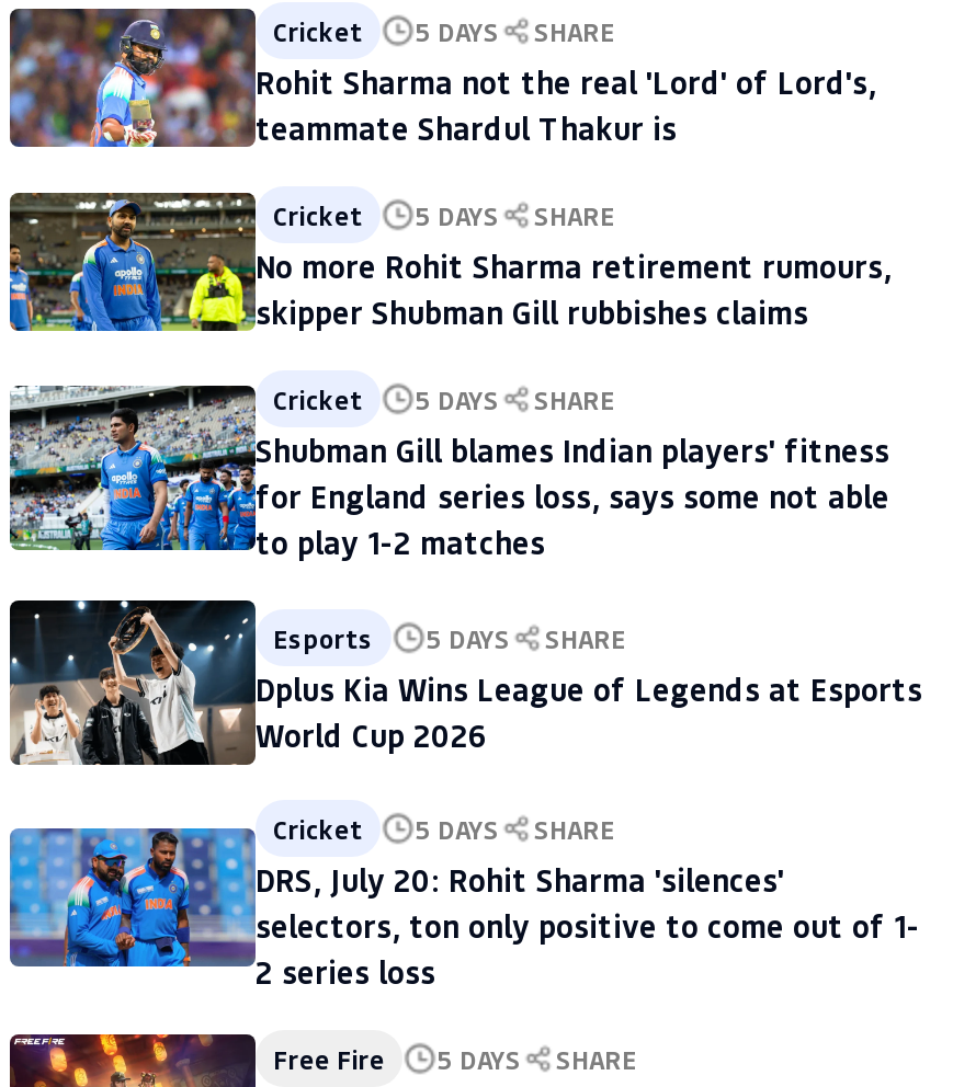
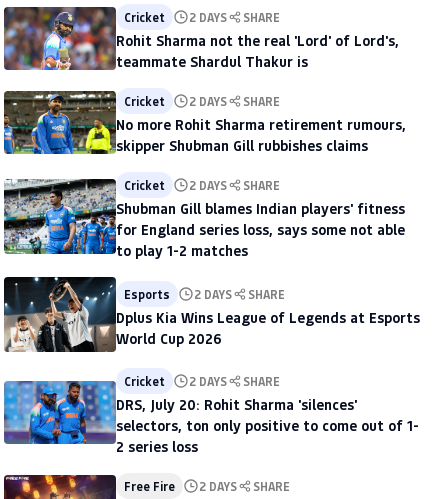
[273,14,615,49] Cricket 5 DAYS SHARE -> [124,9,280,25] Cricket 2 DAYS SHARE
[273,198,615,233] Cricket 5 DAYS SHARE -> [124,93,280,109] Cricket 2 DAYS SHARE
[273,382,615,417] Cricket 5 DAYS SHARE -> [124,177,280,193] Cricket 2 DAYS SHARE
[273,619,626,654] Esports 5 DAYS SHARE -> [124,286,285,302] Esports 2 DAYS SHARE
[273,811,615,846] Cricket 5 DAYS SHARE -> [124,373,280,389] Cricket 2 DAYS SHARE
[273,1041,637,1076] Free Fire 5 DAYS SHARE -> [124,478,290,494] Free Fire 2 DAYS SHARE

